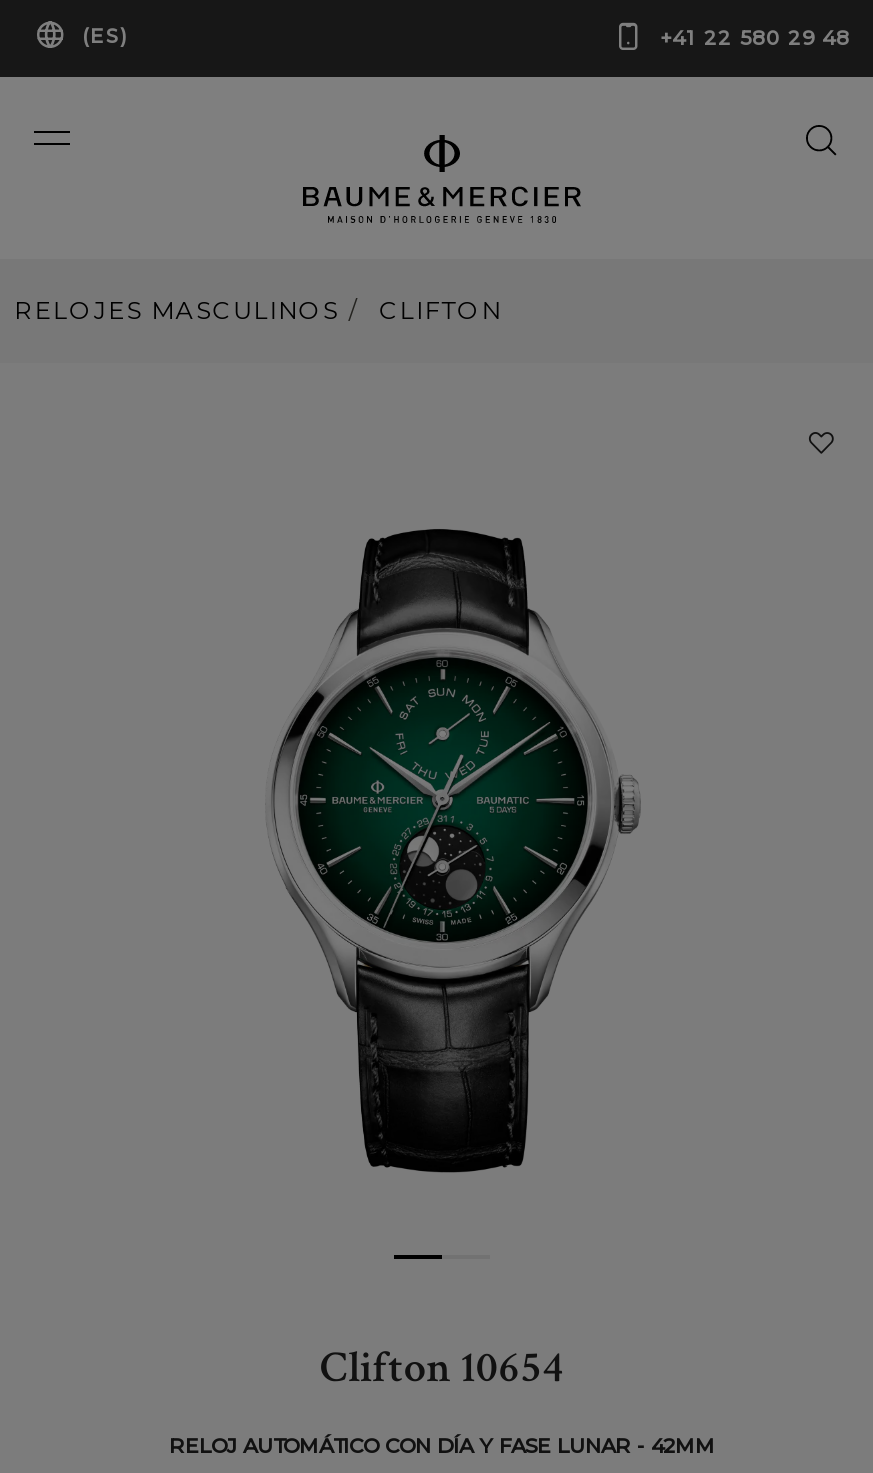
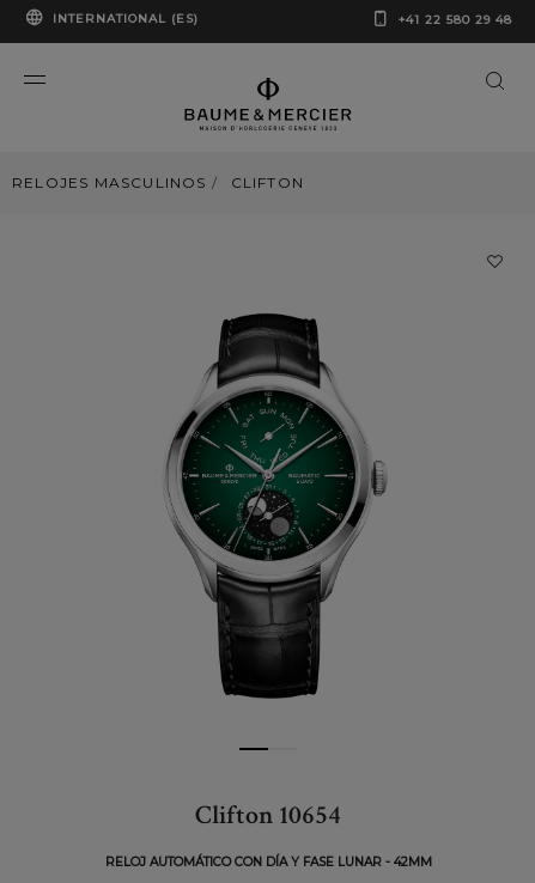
[82,23,128,49] (ES) -> [53,11,199,26] INTERNATIONAL (ES)

